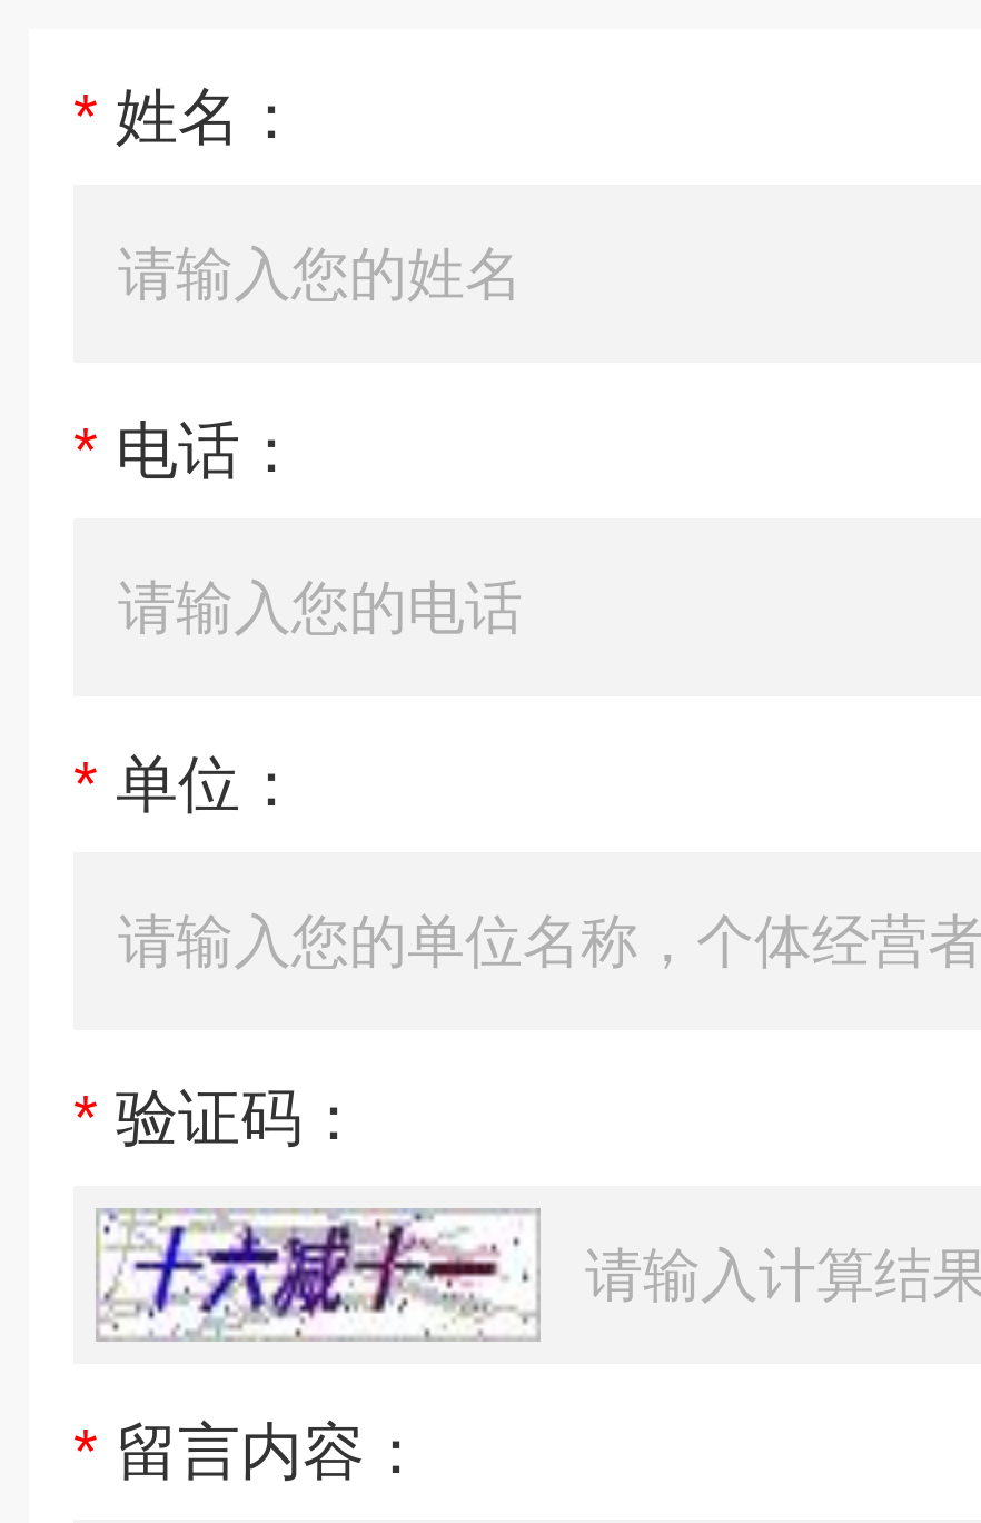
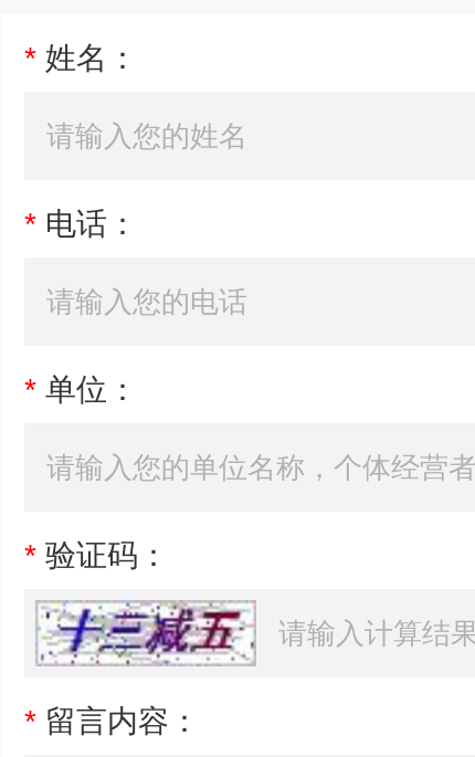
[100,1208,538,1339] [image] -> [36,600,256,665] [image]

